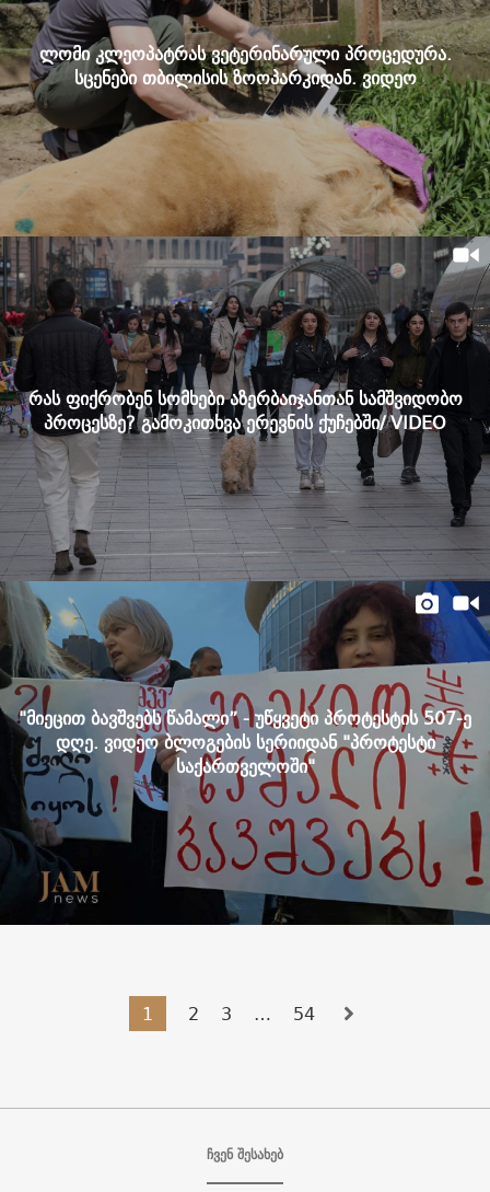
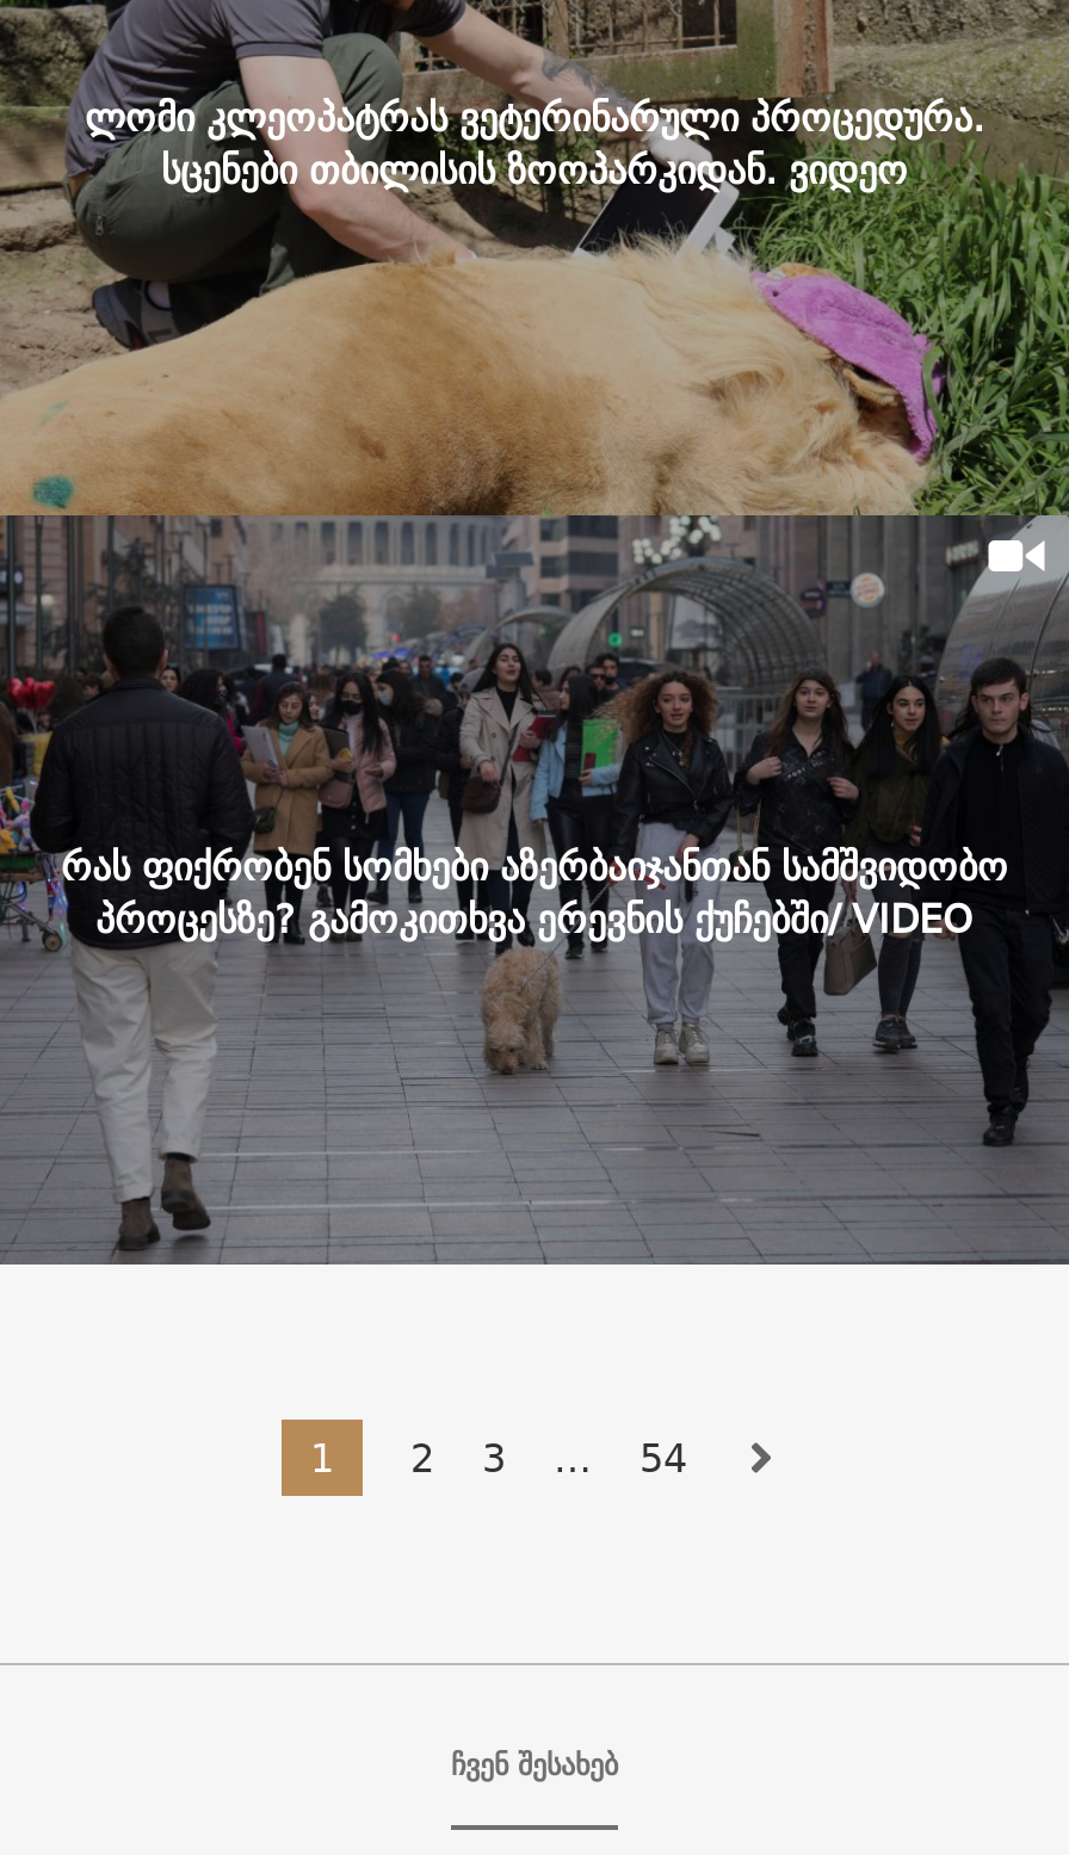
[3,580,487,926] [image] | "მიეცით ბავშვებს წამალი” - უწყვეტი პროტესტის 507-ე | დღე. ვიდეო ბლოგების სერიიდან "პროტესტი | საქართველოში" -> none

